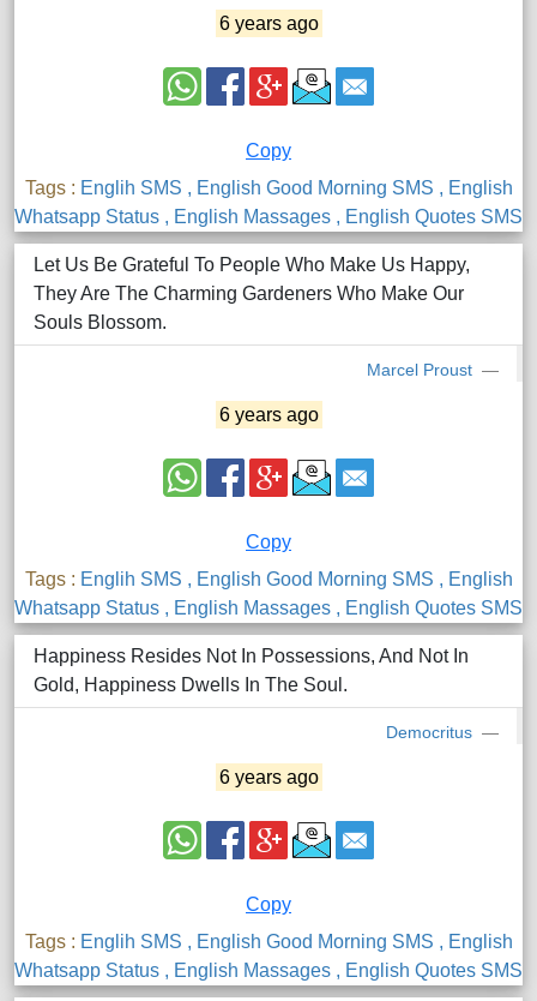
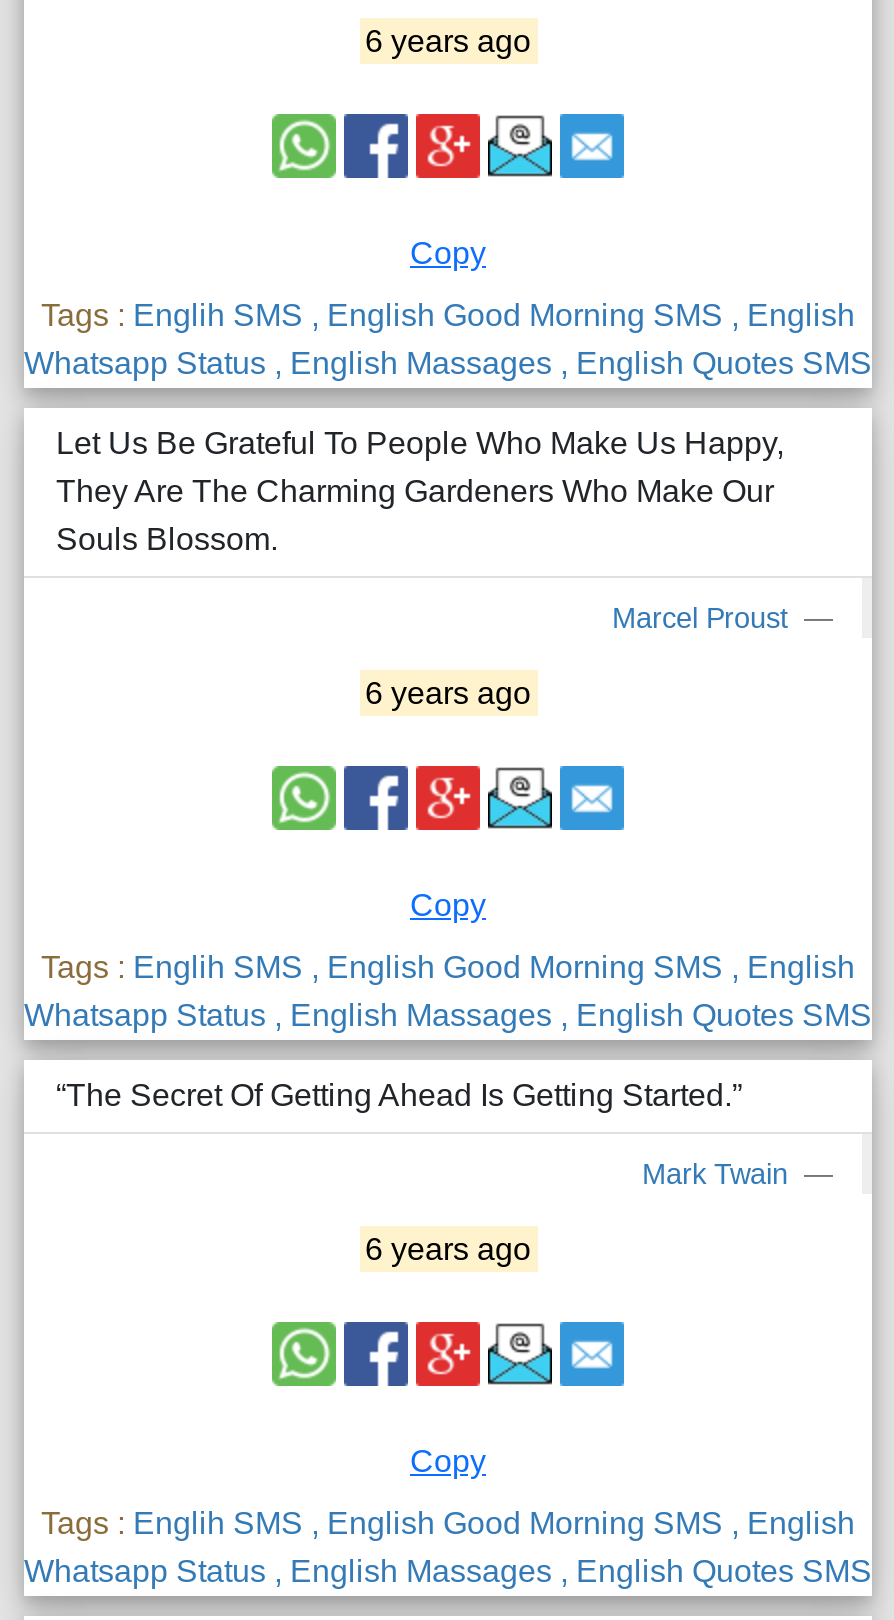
[34,646,469,695] Happiness Resides Not In Possessions, And Not In | Gold, Happiness Dwells In The Soul. -> [56,1078,742,1112] “The Secret Of Getting Ahead Is Getting Started.”
[386,723,477,742] Democritus -> [642,1158,796,1190] Mark Twain

